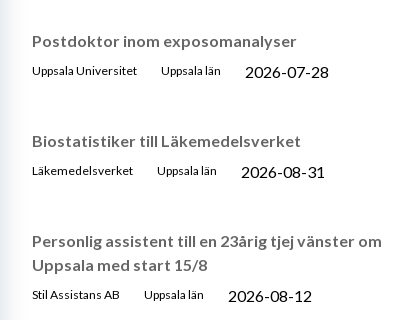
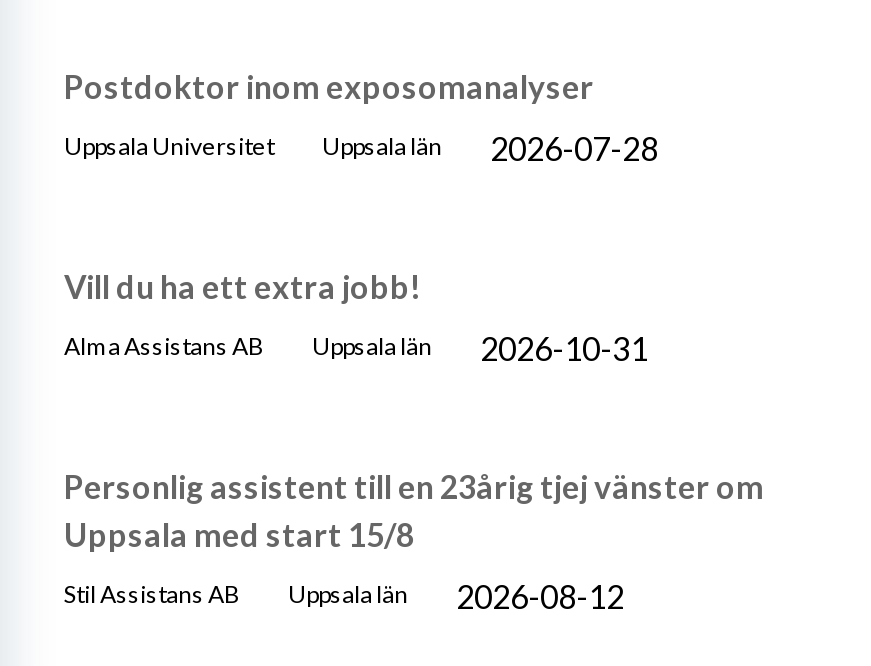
[32,131,301,150] Biostatistiker till Läkemedelsverket -> [64,267,422,305] Vill du ha ett extra jobb!
[32,163,133,178] Läkemedelsverket -> [64,331,264,361] Alma Assistans AB
[241,161,325,180] 2026-08-31 -> [480,328,648,366] 2026-10-31

